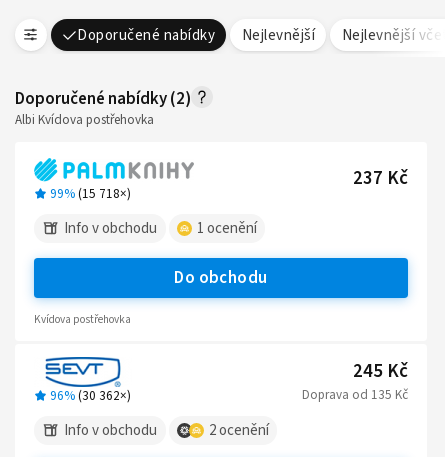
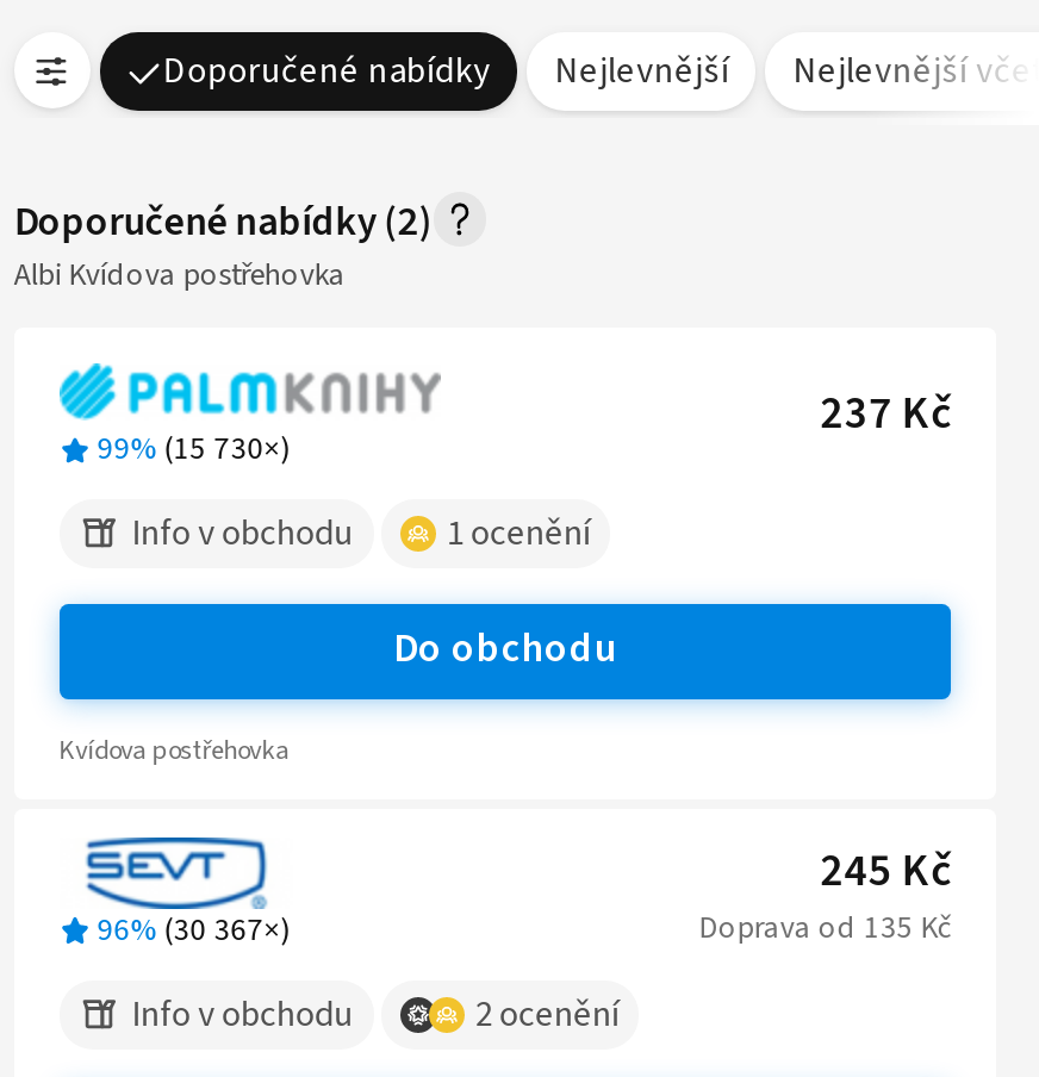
[50,185,131,203] 99% (15 718×) -> [97,428,290,471] 99% (15 730×)
[50,387,131,405] 96%(30 362×) -> [97,909,290,952] 96%(30 367×)

